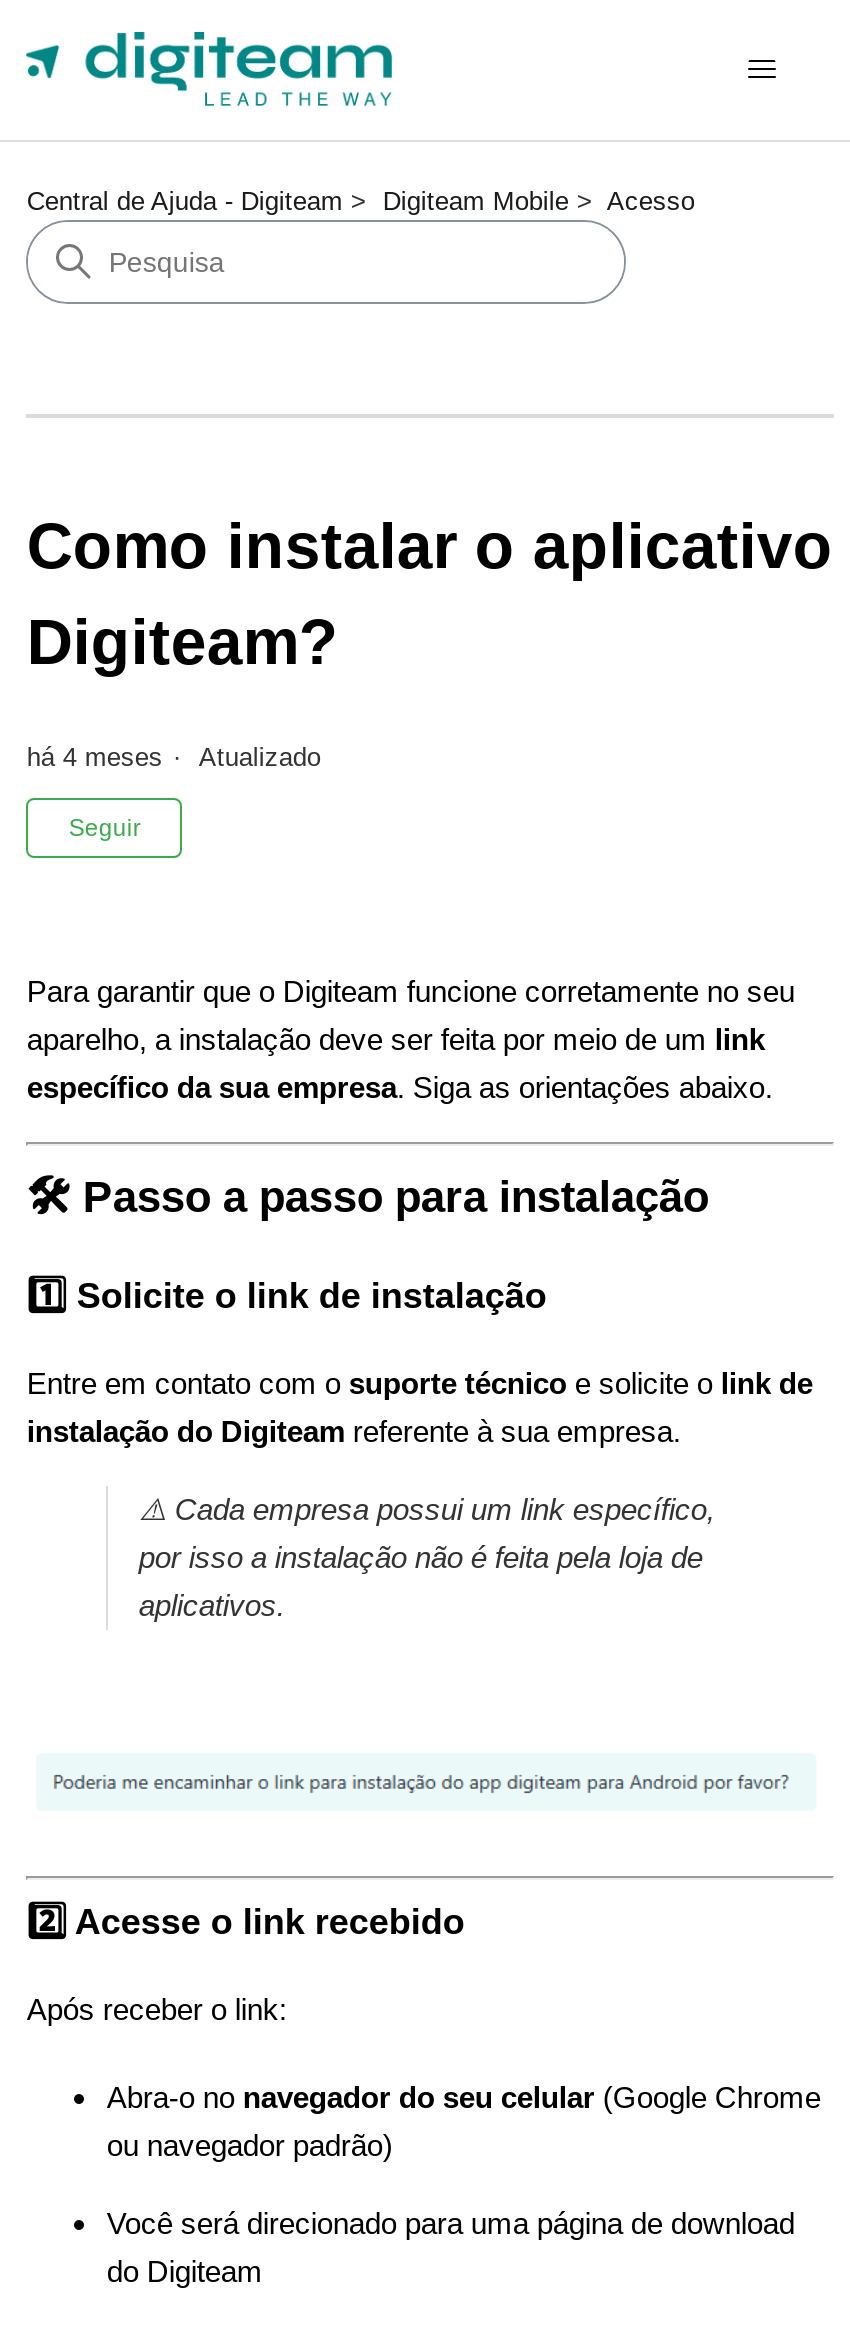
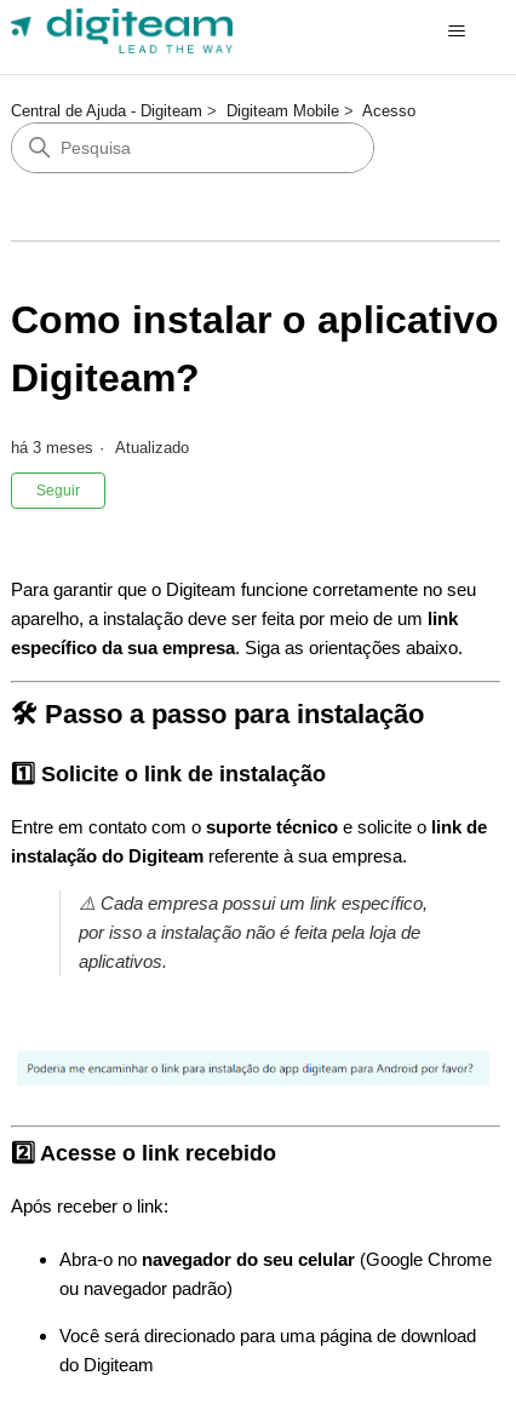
[27,743,321,773] há 4 meses Atualizado -> [11,439,189,457] há 3 meses Atualizado

